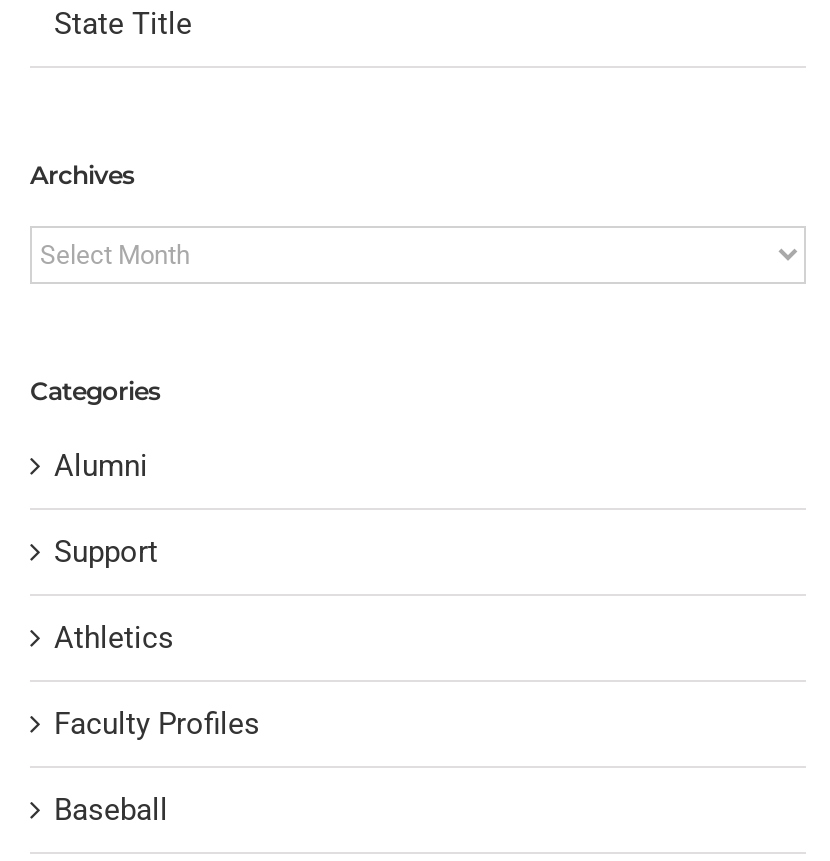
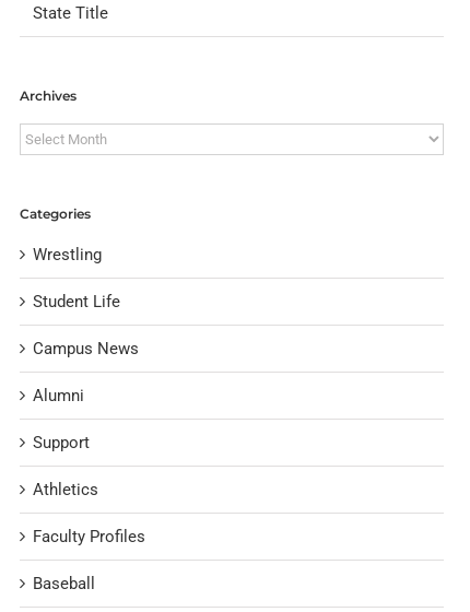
none -> [33,245,139,358] Wrestling | Student Life | Campus News

